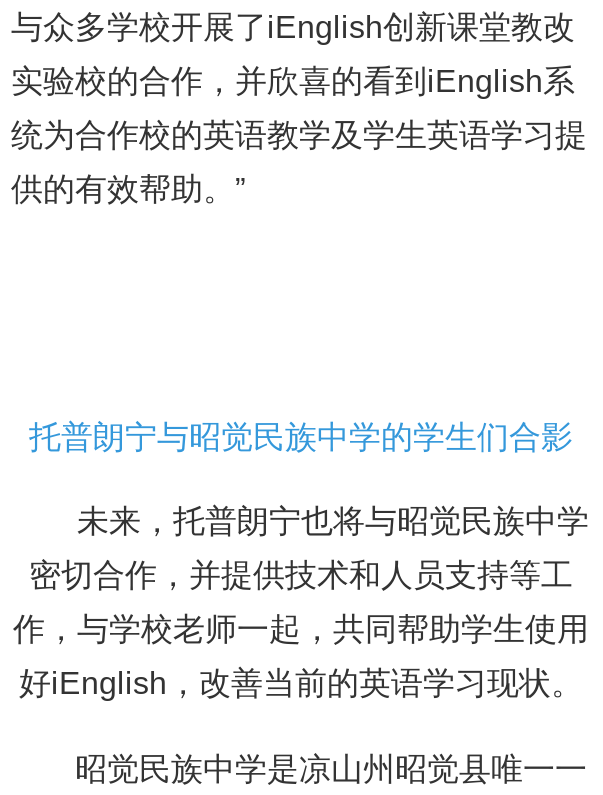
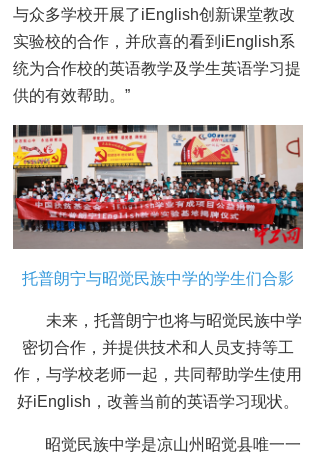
none -> [12,124,304,250] [image]

